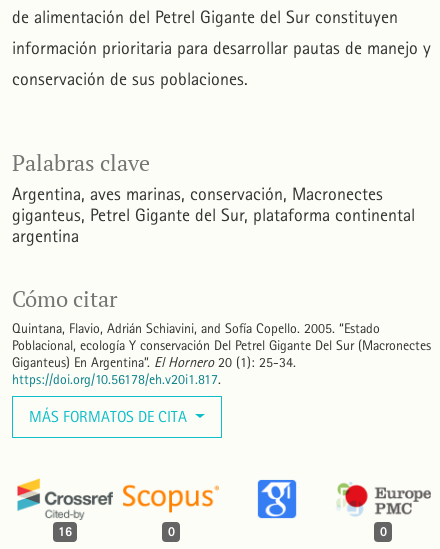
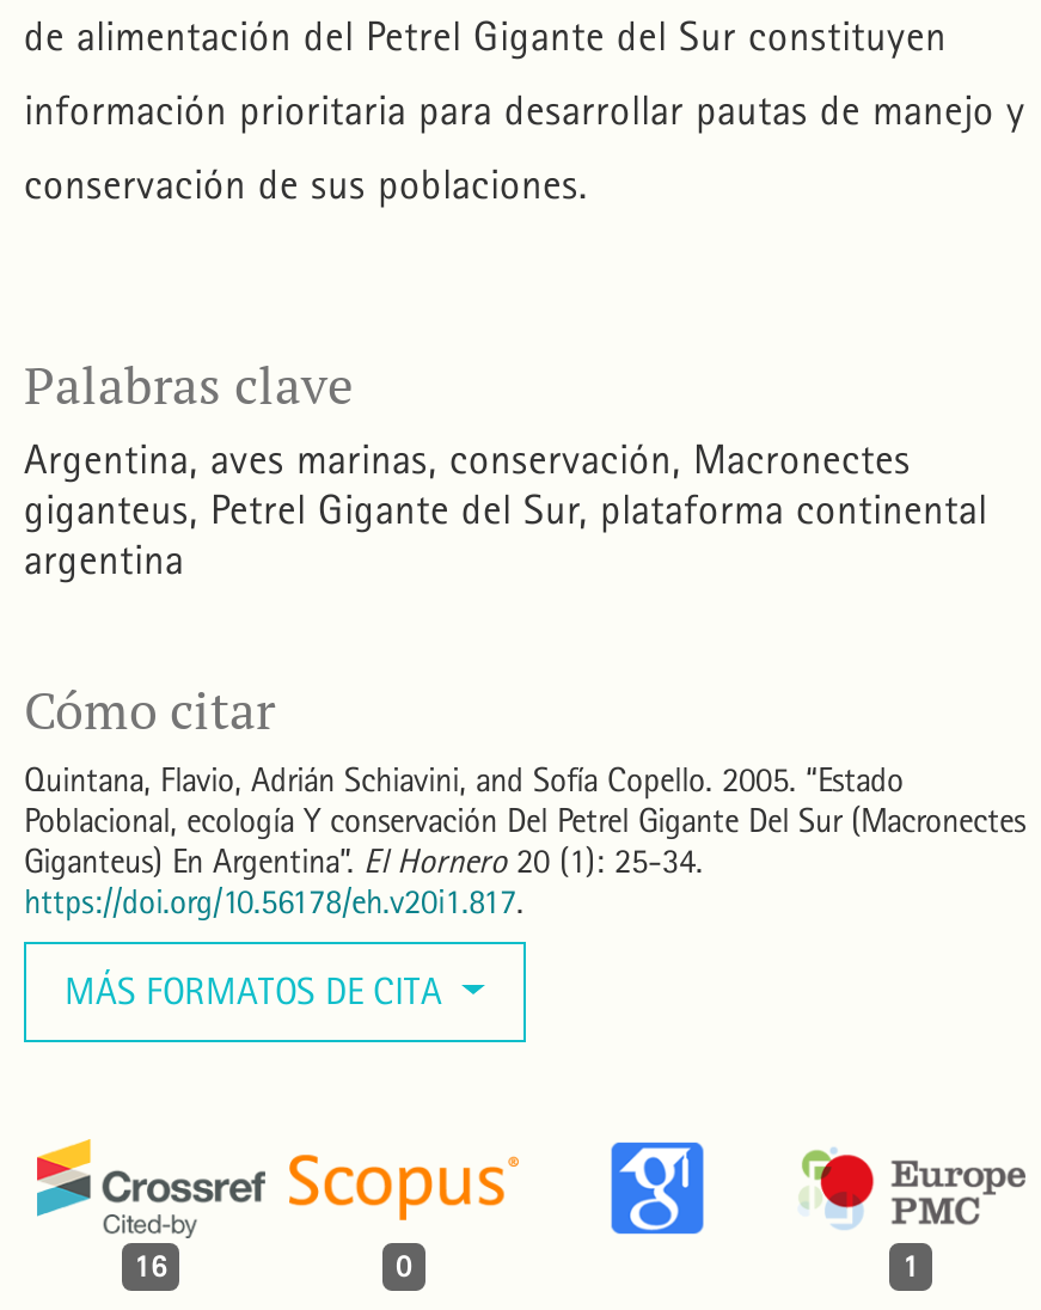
[379,524,386,539] 0 -> [902,1249,919,1285] 1

